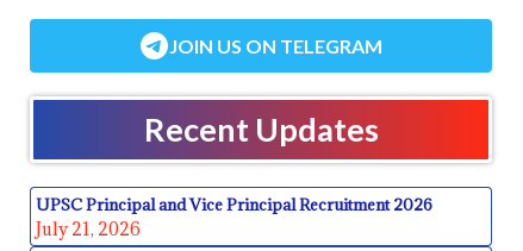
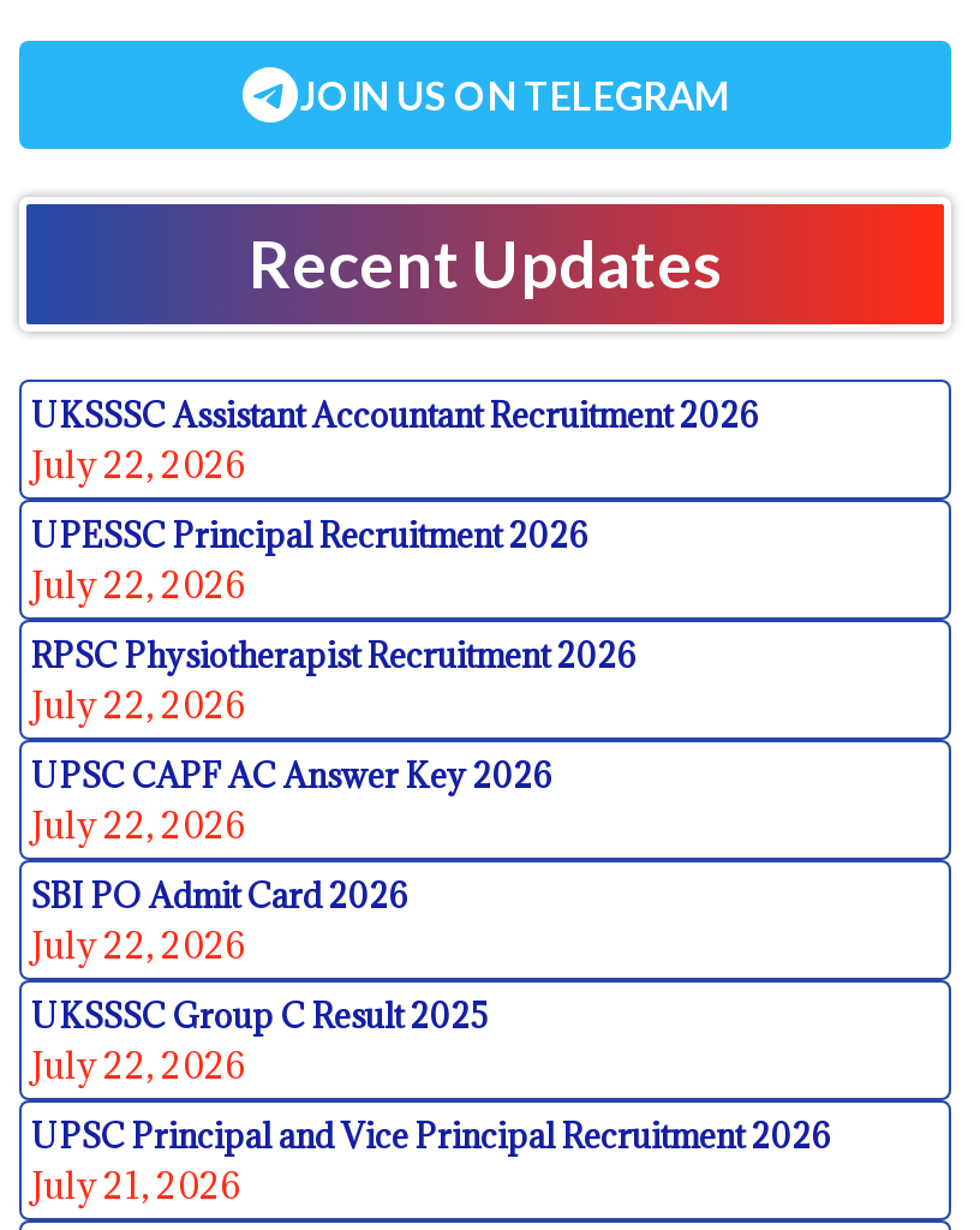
none -> [31,395,759,1089] UKSSSC Assistant Accountant Recruitment 2026 | July 22, 2026 | UPESSC Principal Recruitment 2026 | July 22, 2026 | RPSC Physiotherapist Recruitment 2026 | July 22, 2026 | UPSC CAPF AC Answer Key 2026 | July 22, 2026 | SBI PO Admit Card 2026 | July 22, 2026 | UKSSSC Group C Result 2025 | July 22, 2026

